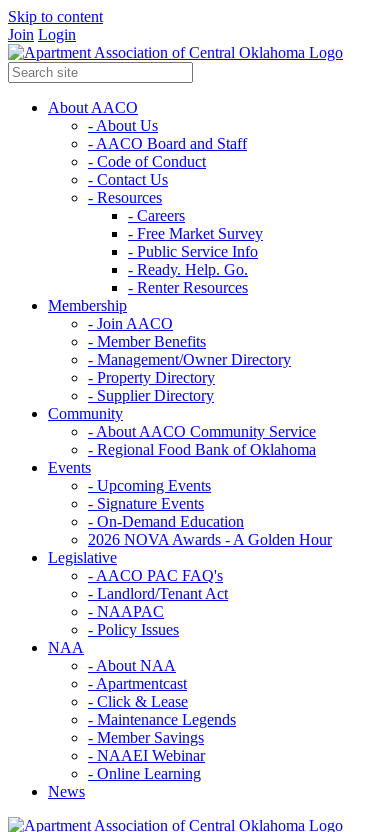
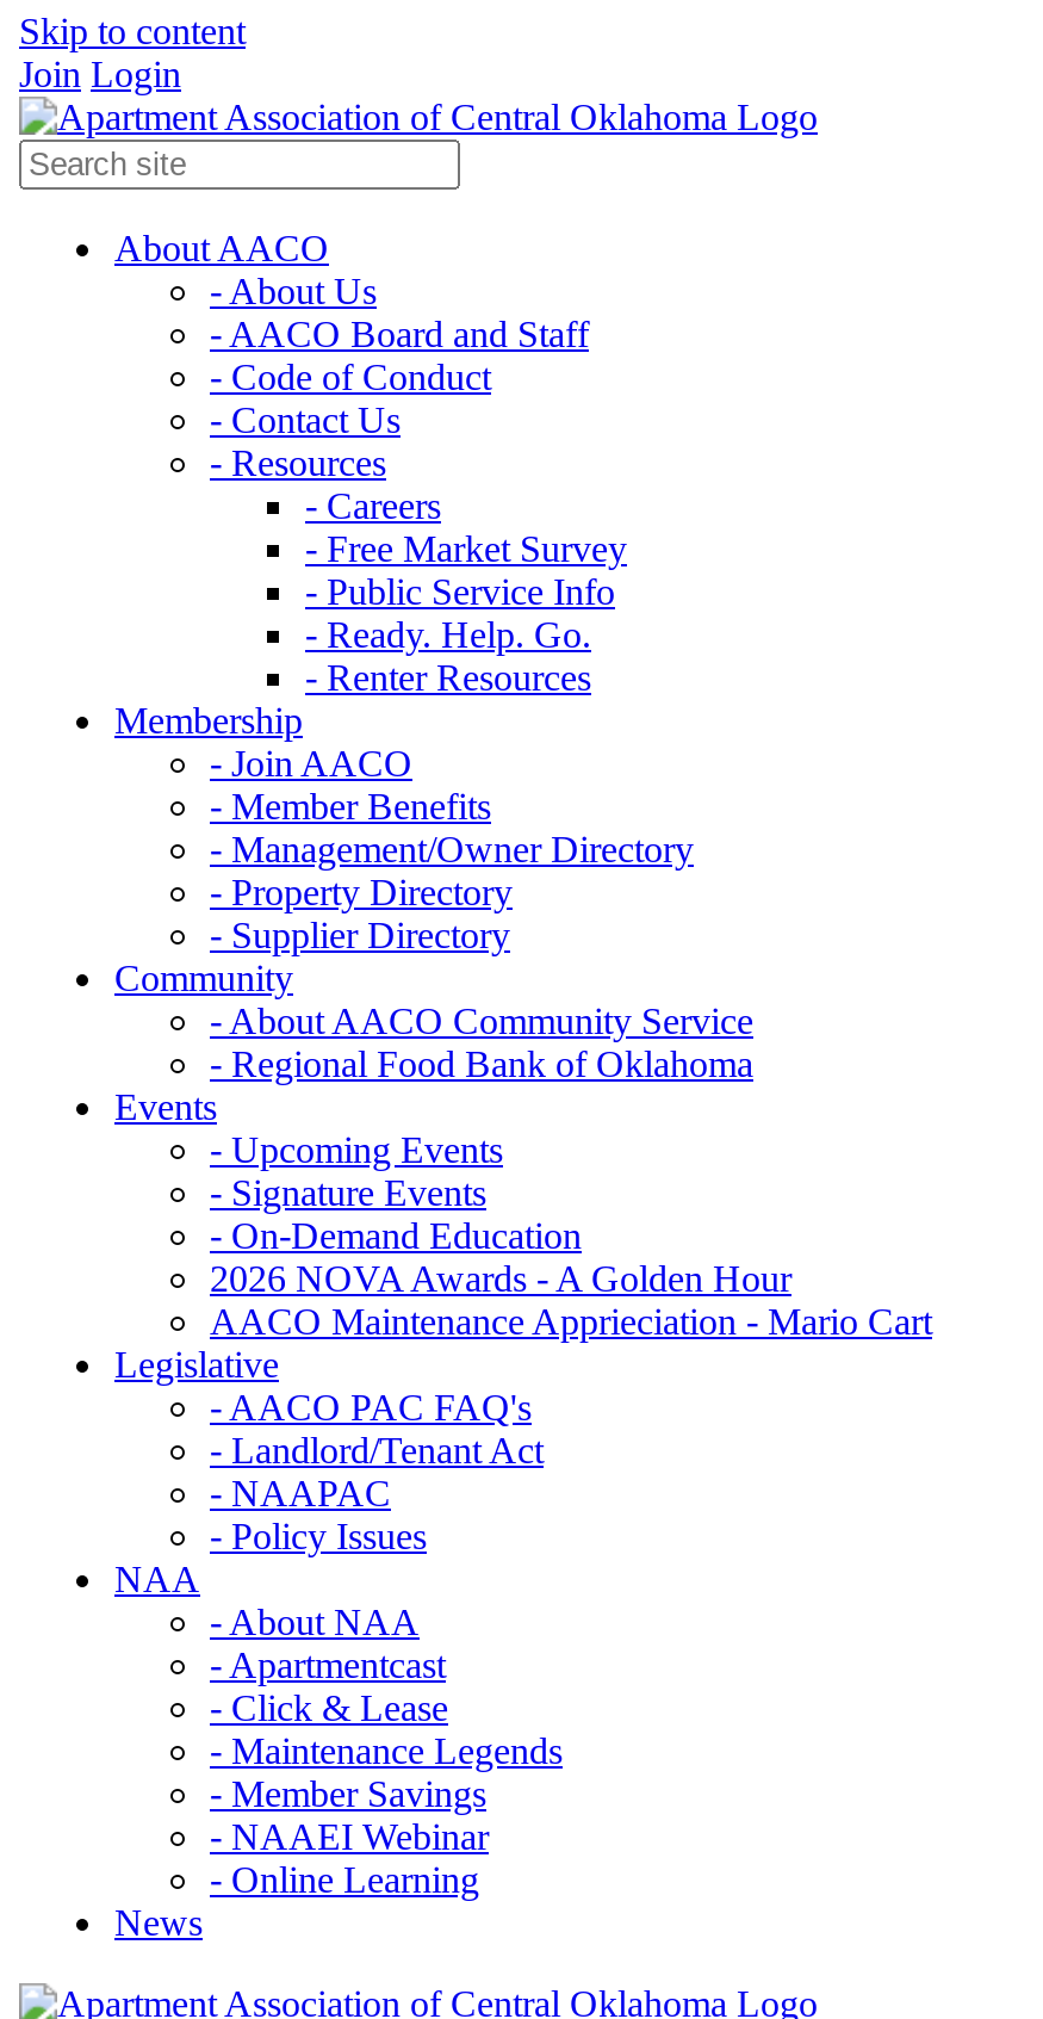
none -> [210,1301,932,1342] AACO Maintenance Apprieciation - Mario Cart

